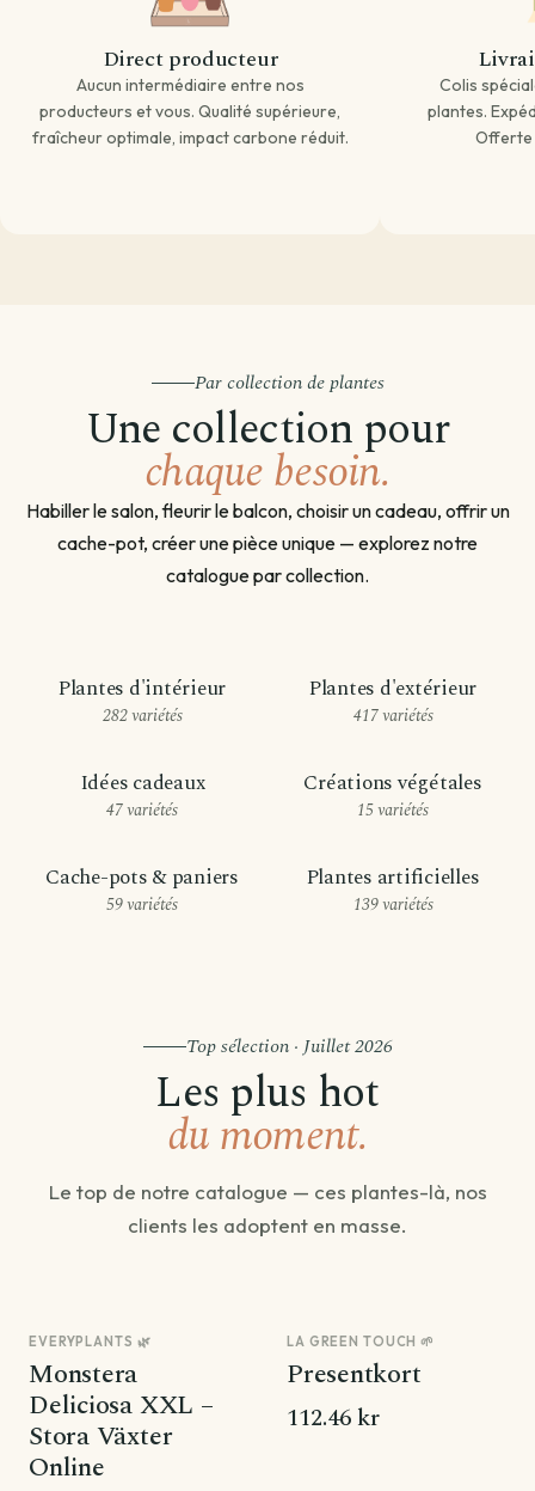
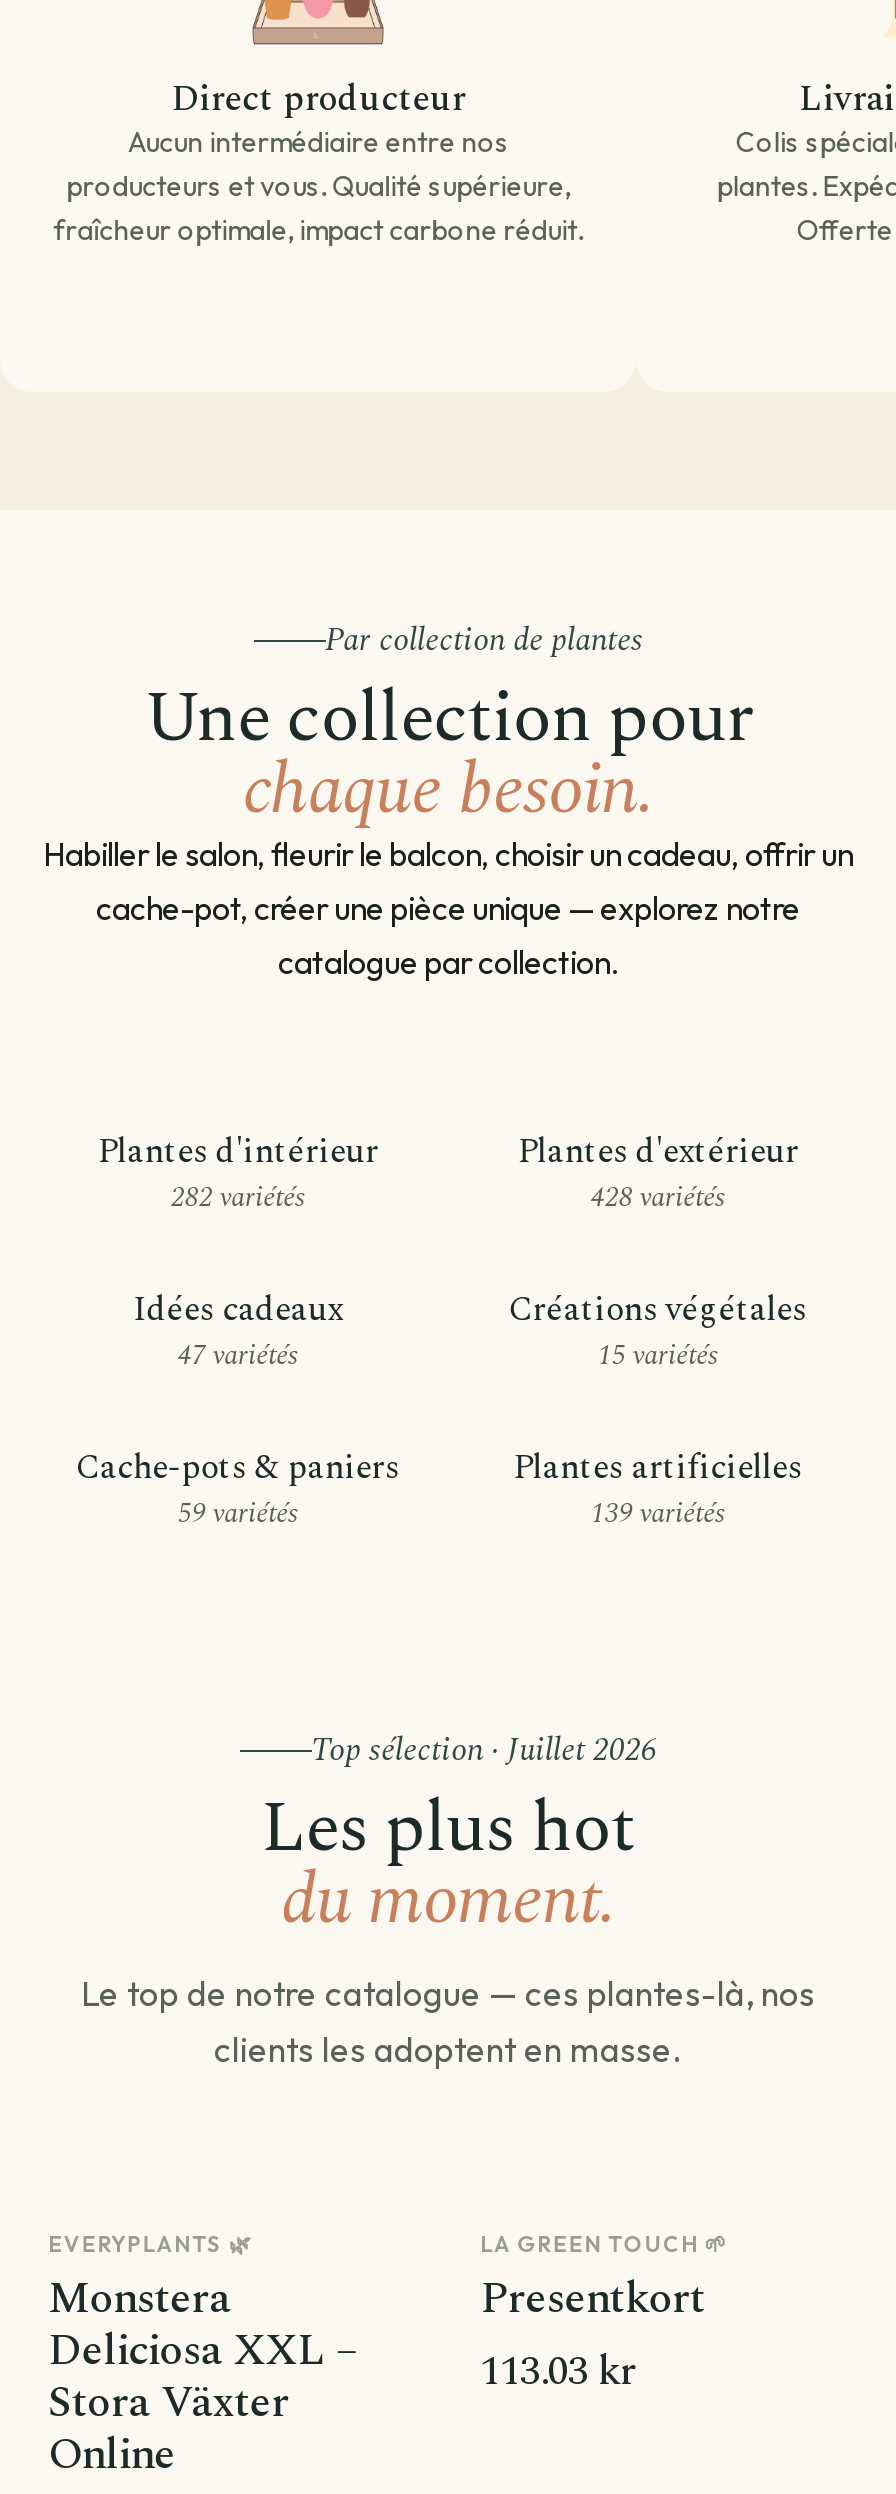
[353,703,433,729] 417 variétés -> [591,1177,725,1219] 428 variétés
[287,1400,380,1436] 112.46 kr -> [480,2342,636,2402] 113.03 kr

